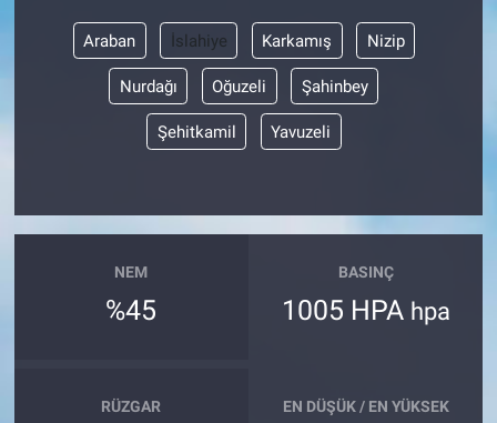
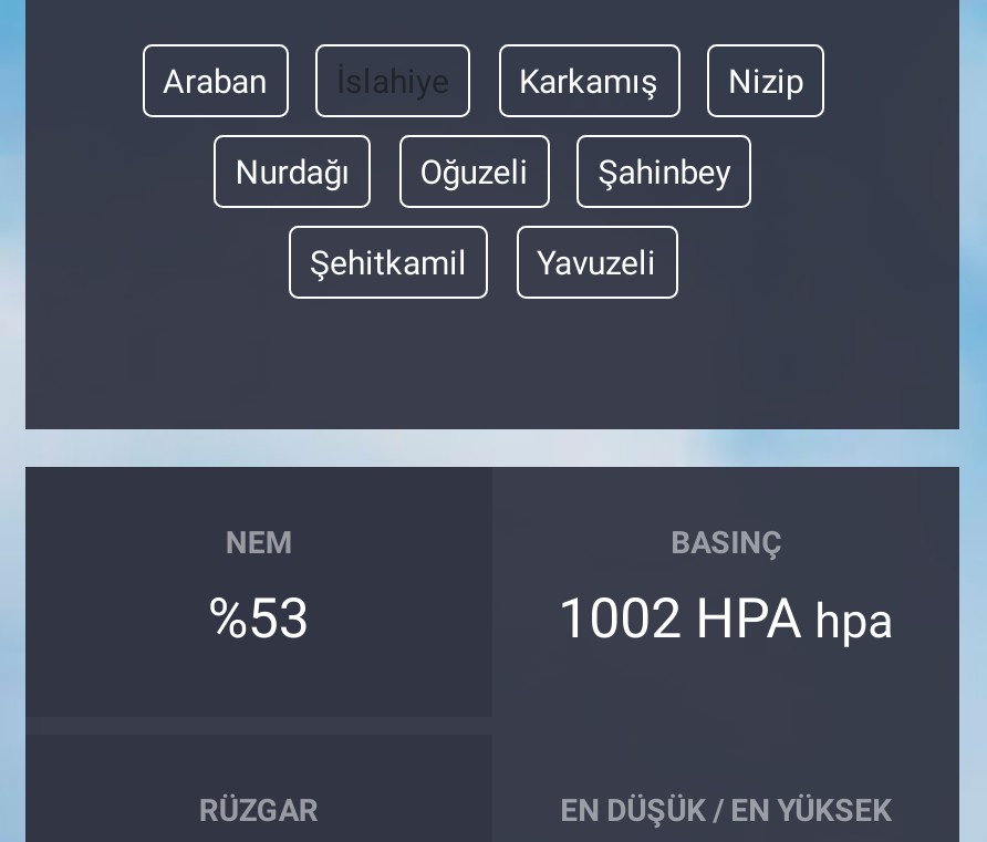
[106,295,157,327] %45 -> [208,587,310,651] %53
[281,295,450,327] 1005 HPA hpa -> [558,587,894,651] 1002 HPA hpa

